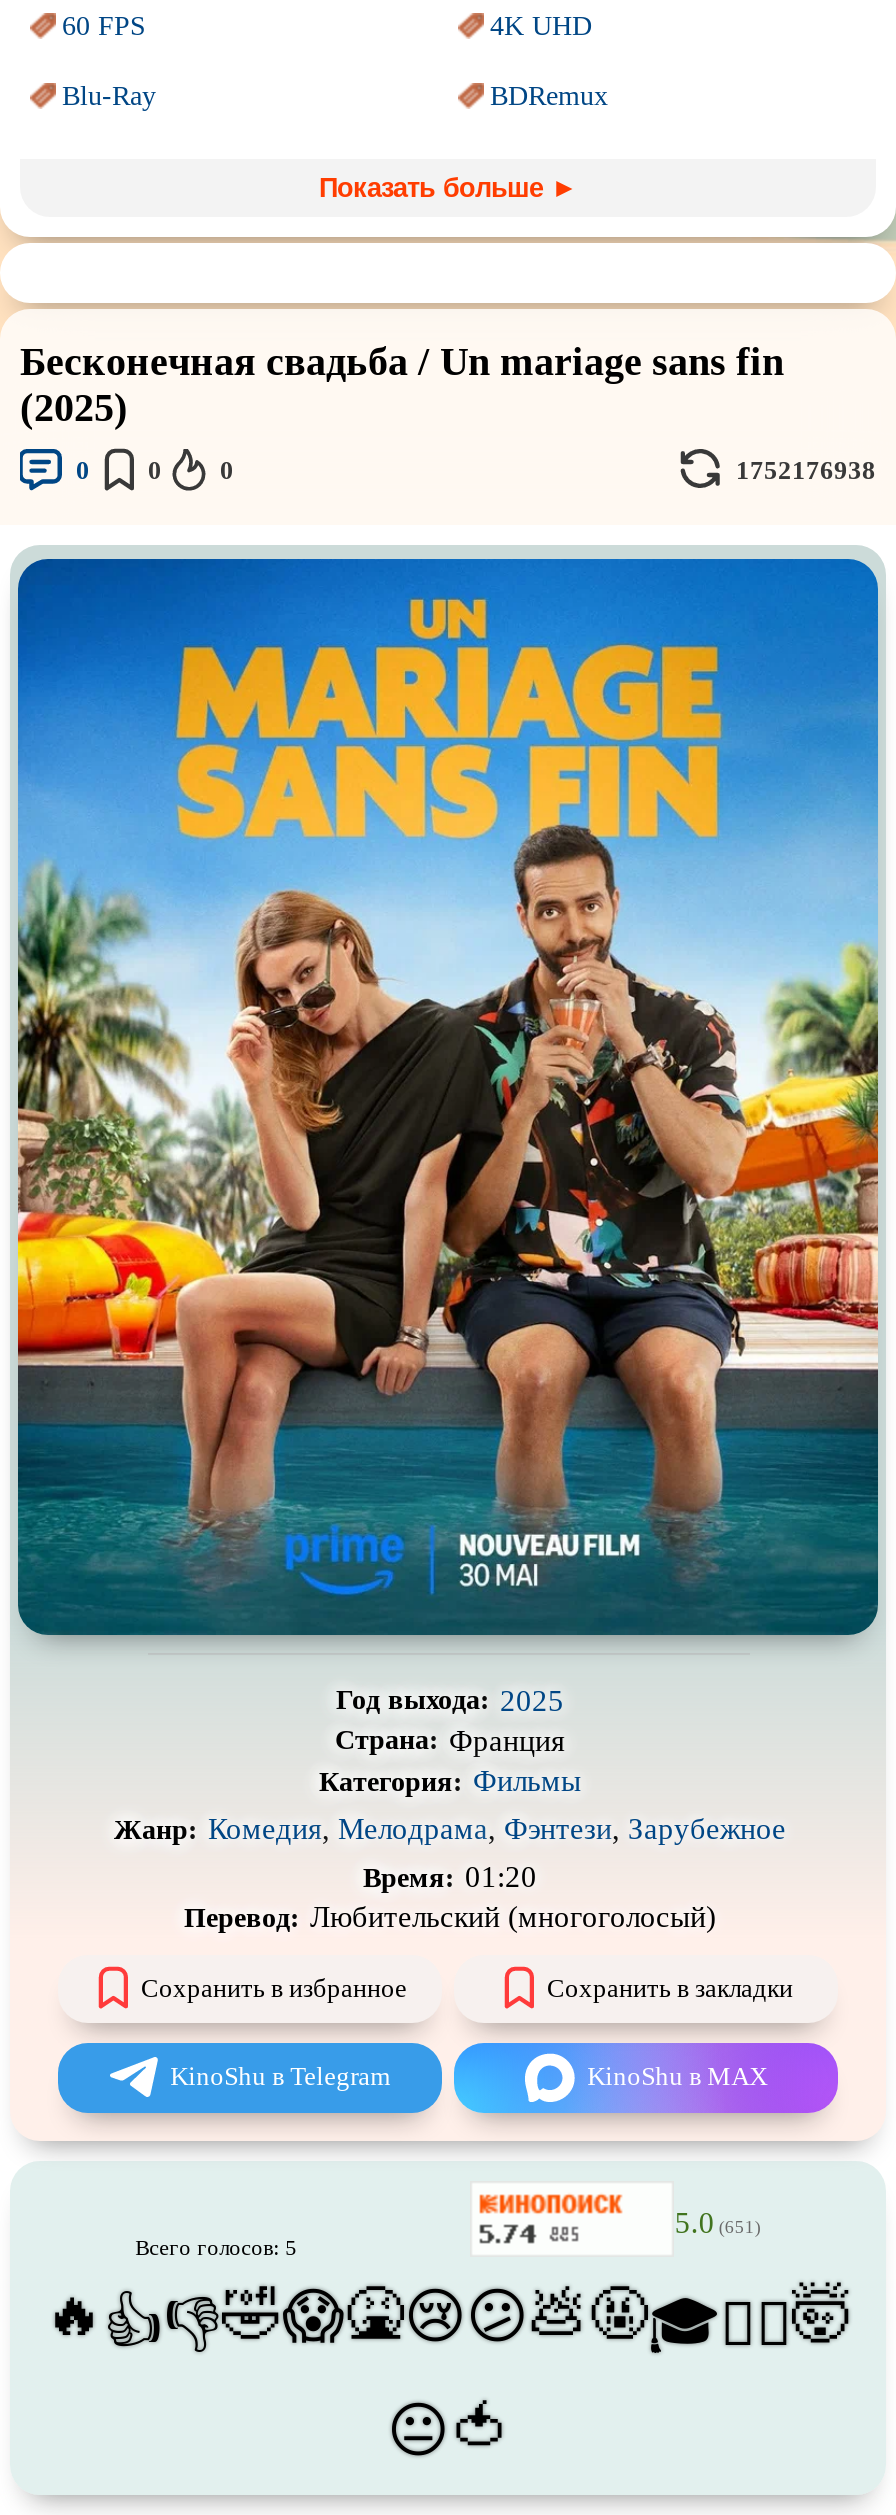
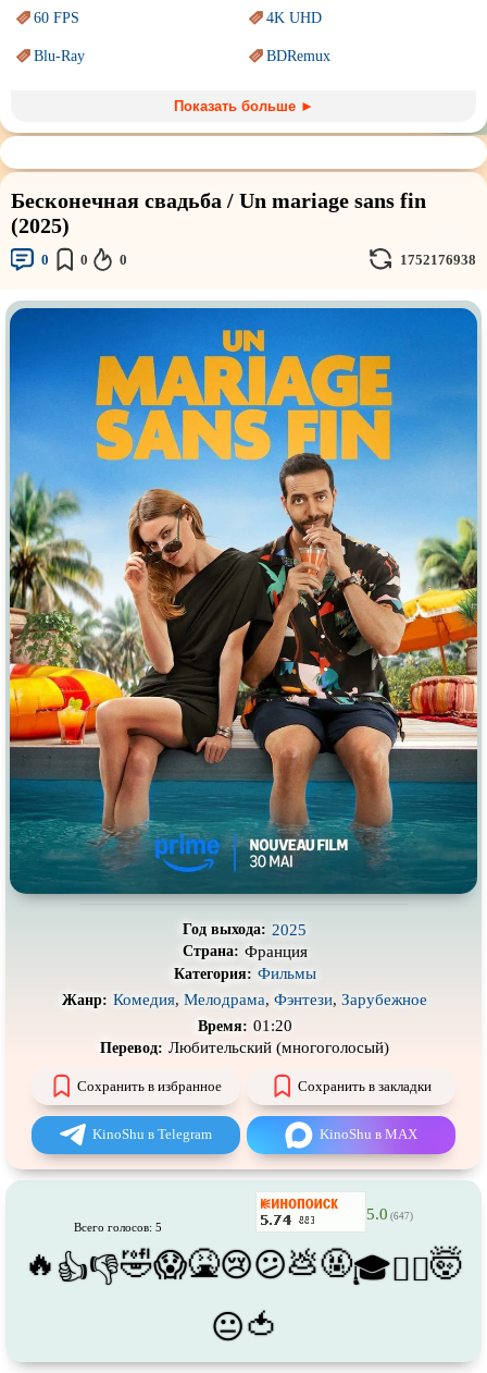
[675,2207,761,2239] 5.0 (651) -> [367,1205,413,1223] 5.0 (647)

